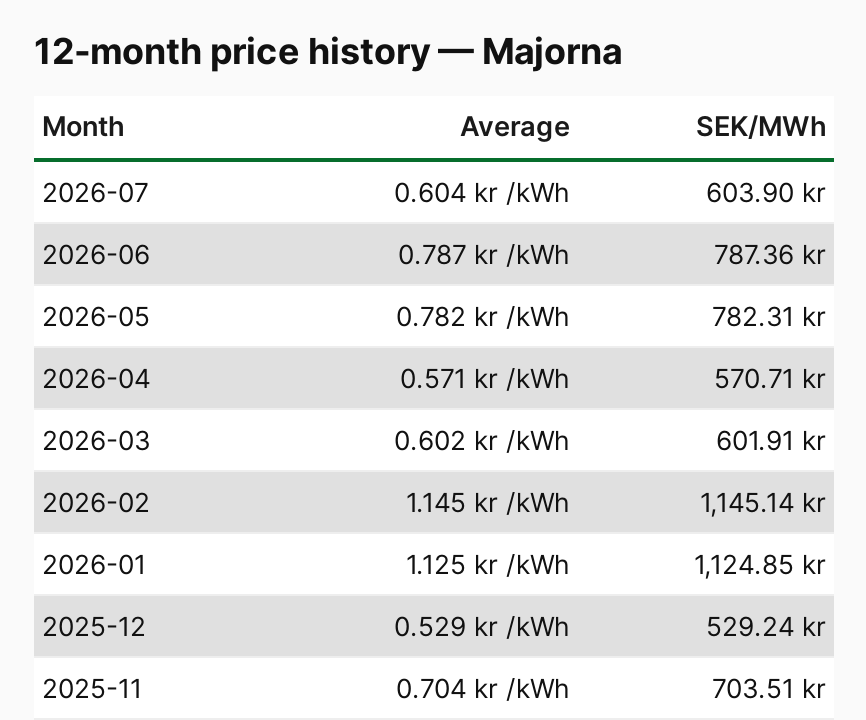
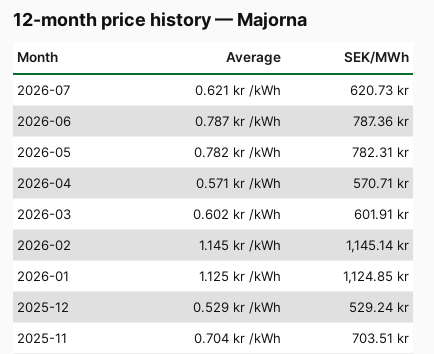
[394,175,570,207] 0.604 kr /kWh -> [195,82,281,98] 0.621 kr /kWh
[706,175,826,207] 603.90 kr -> [350,82,409,98] 620.73 kr

